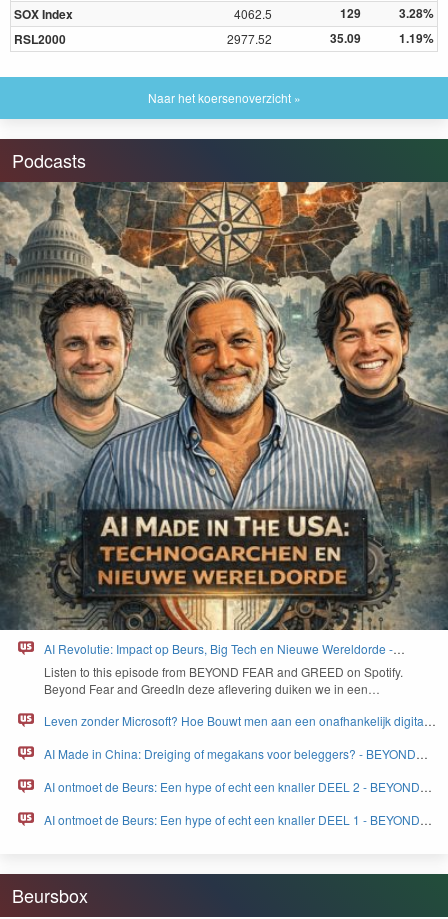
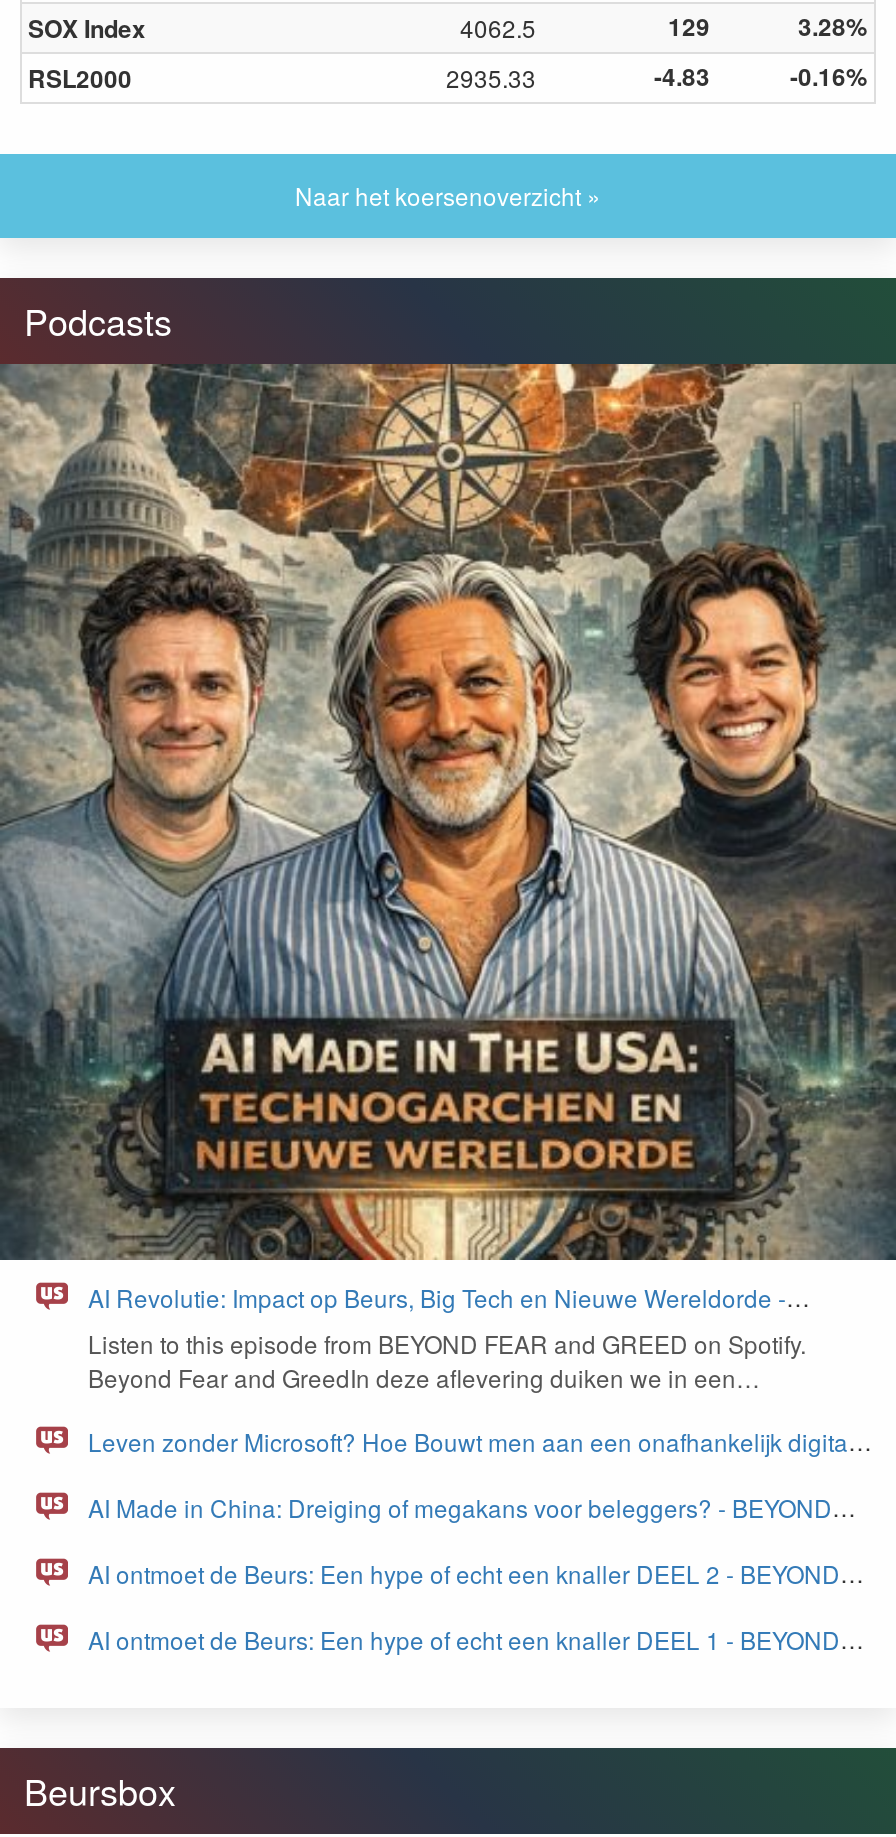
[227,30,272,47] 2977.52 -> [446,59,536,93] 2935.33
[330,29,361,47] 35.09 -> [654,57,710,93] -4.83
[399,29,434,47] 1.19% -> [790,57,868,93] -0.16%

